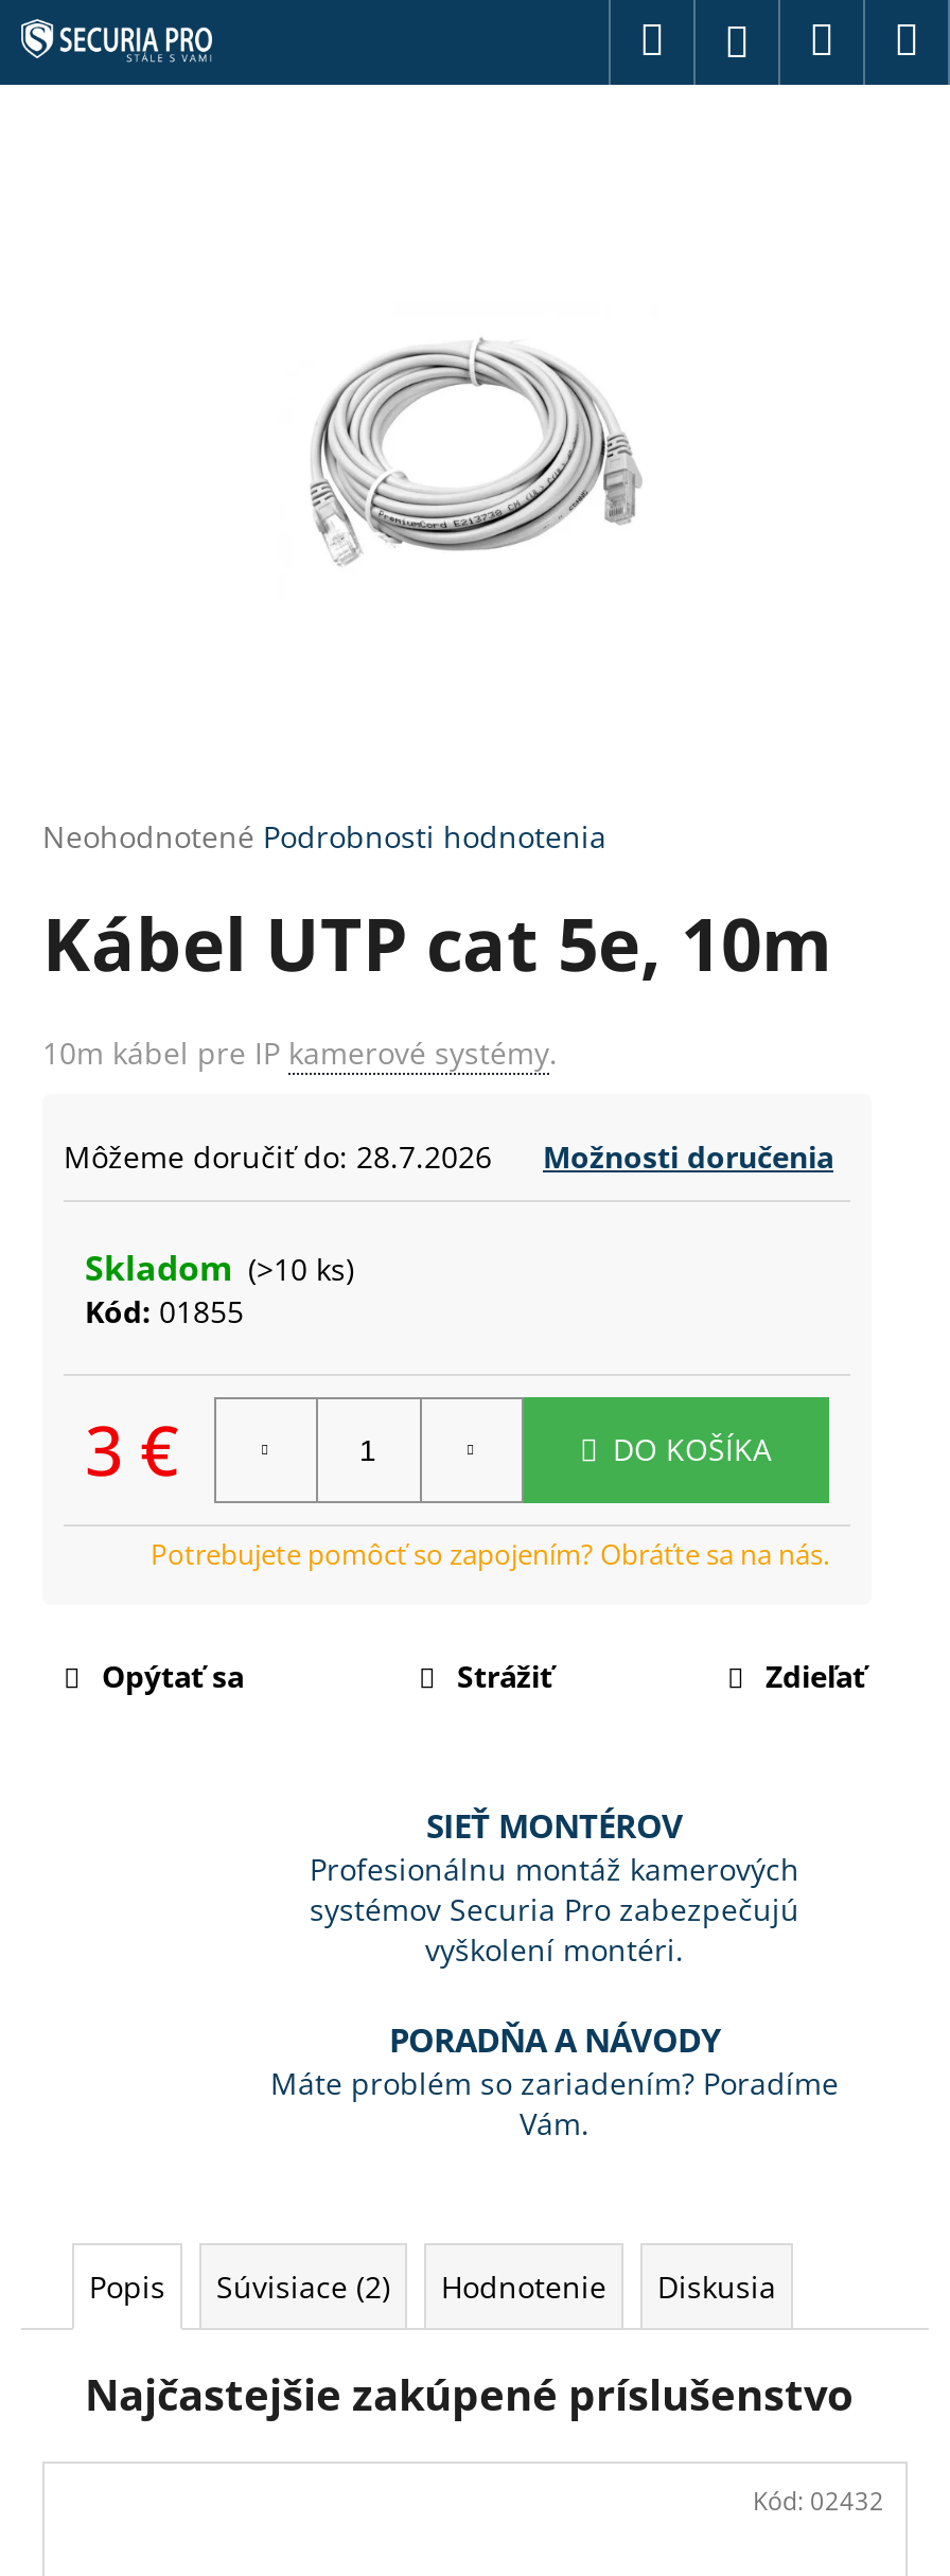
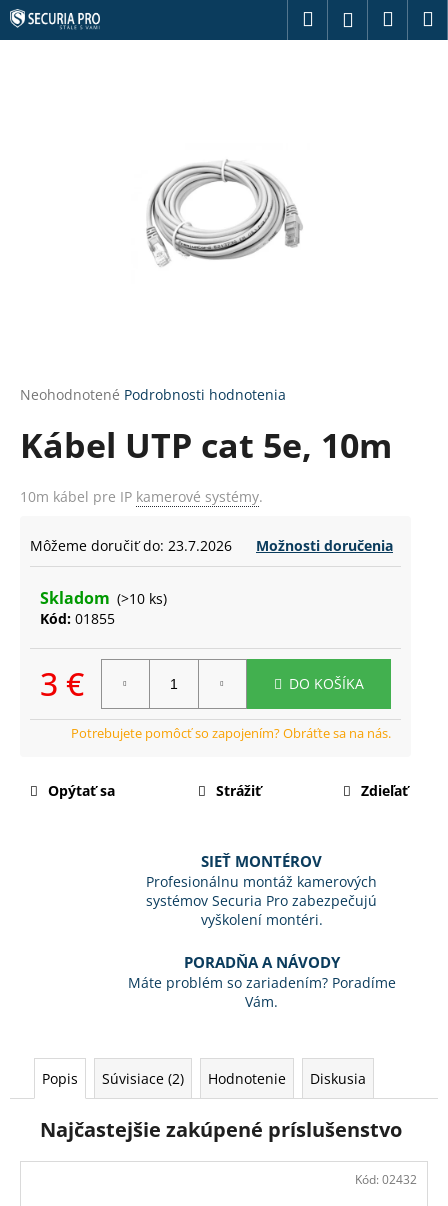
[64,1135,492,1176] Môžeme doručiť do: 28.7.2026 -> [30,535,232,554] Môžeme doručiť do: 23.7.2026

